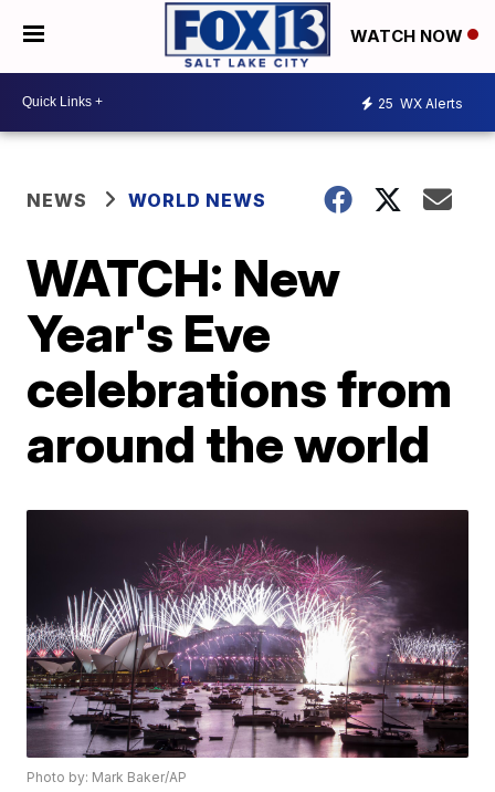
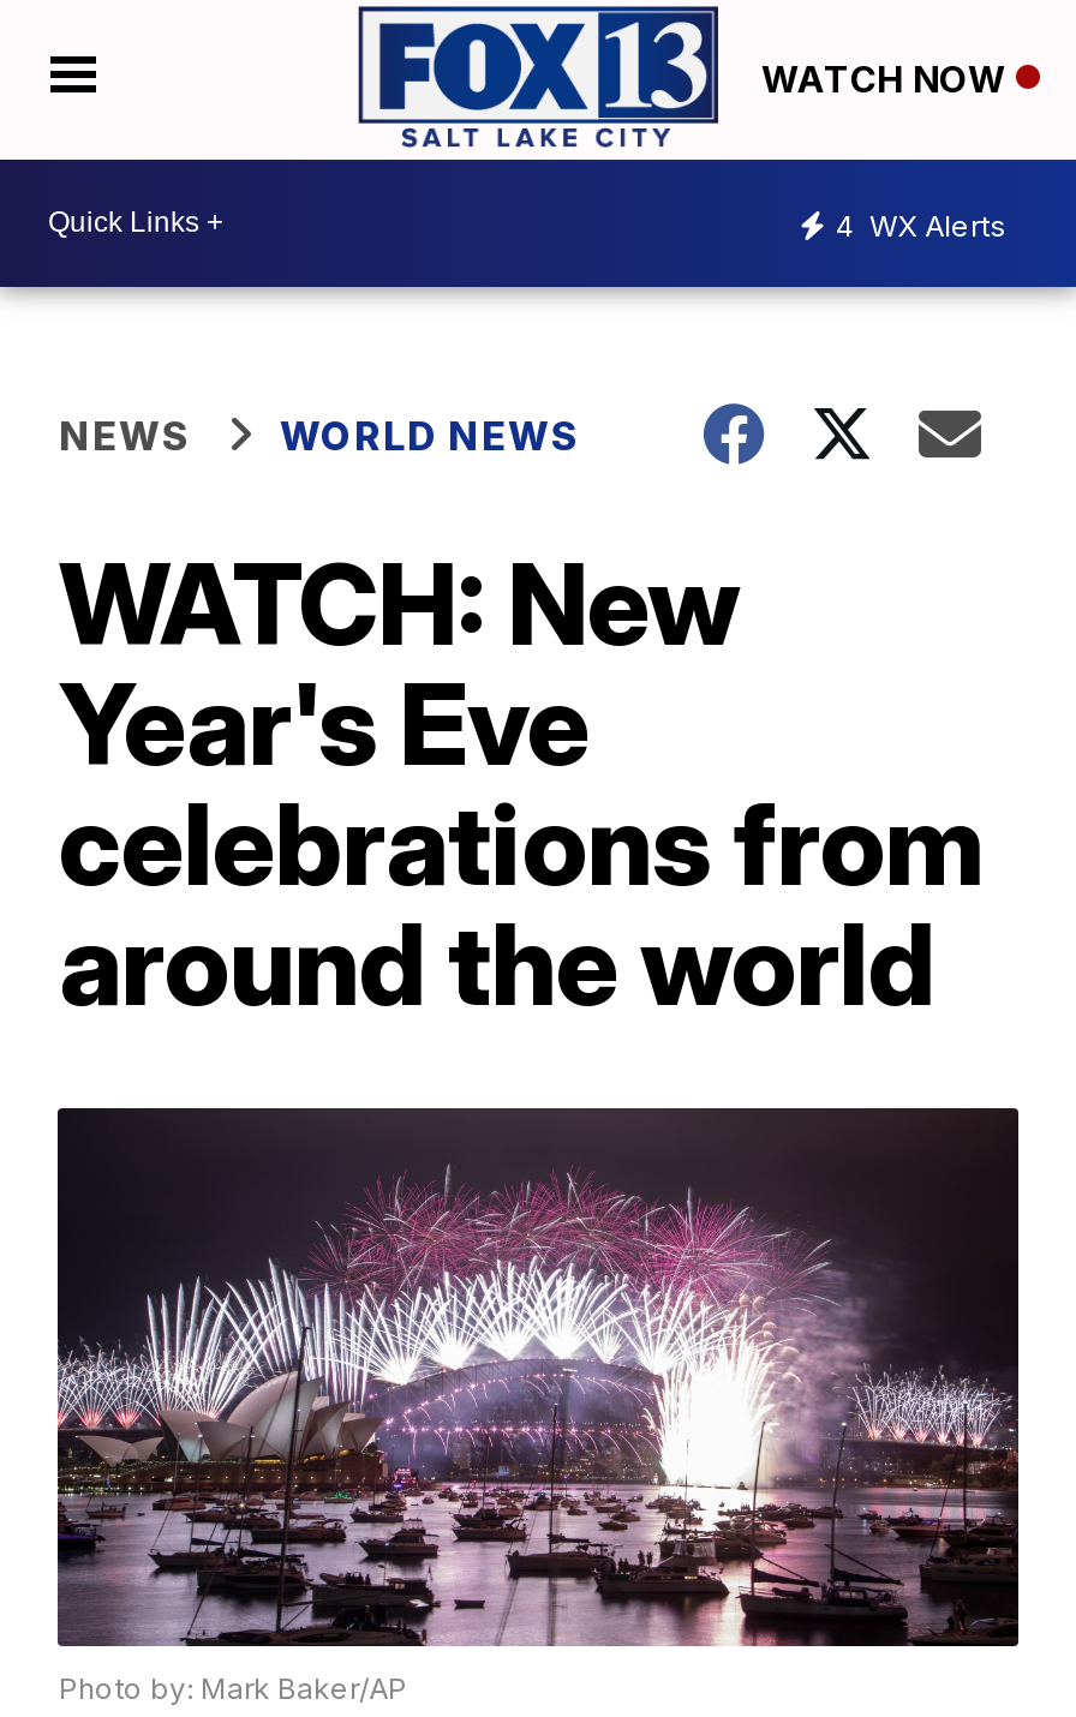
[378,95,463,112] 25 WX Alerts -> [836,208,1006,244] 4 WX Alerts

